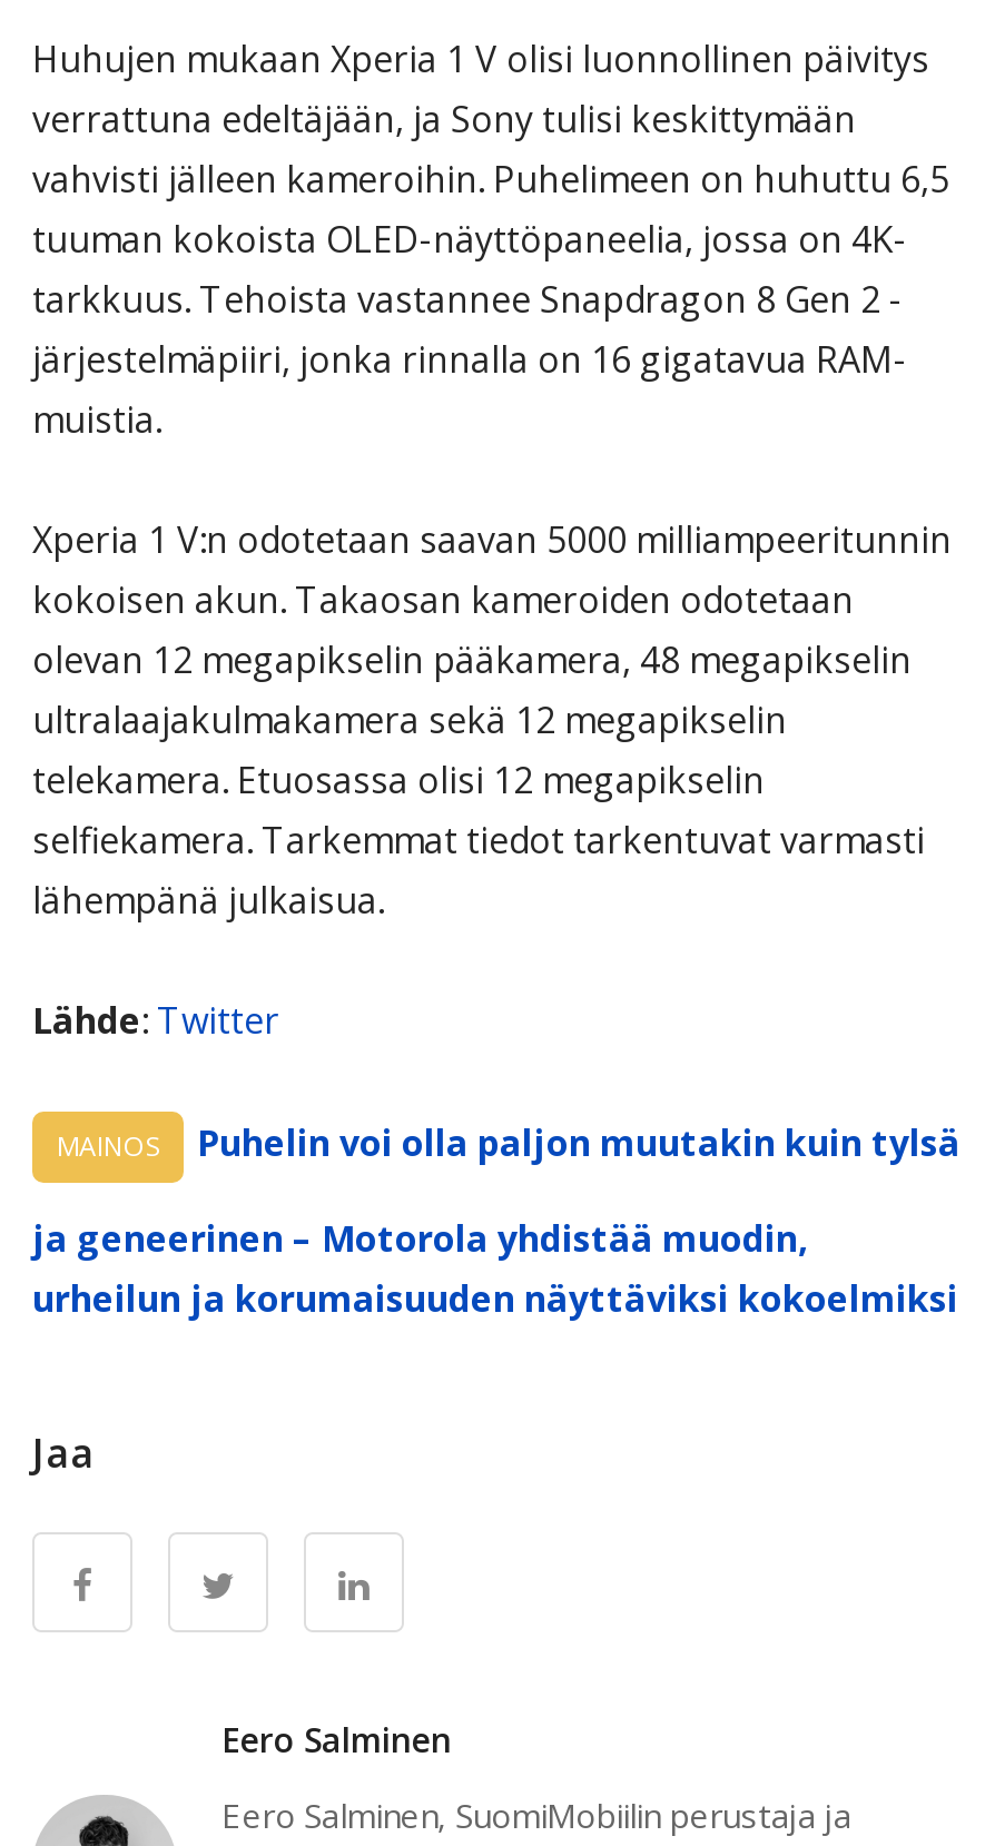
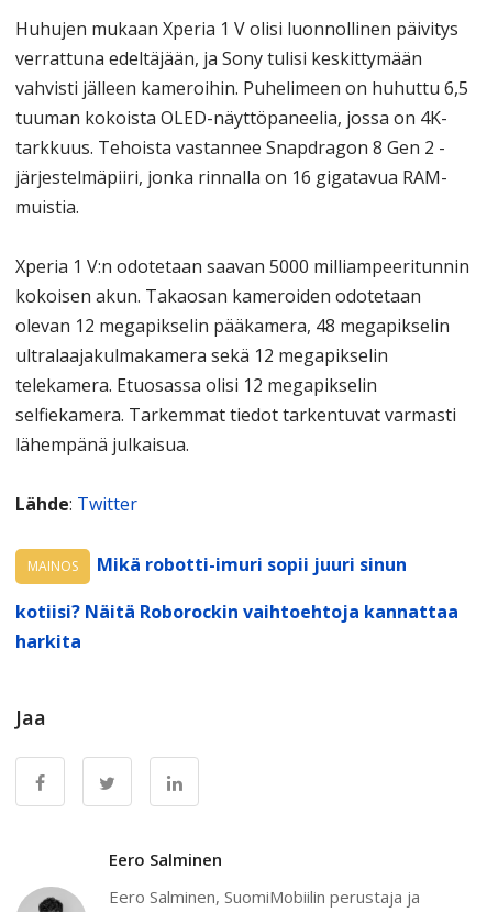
[197,1119,960,1168] Puhelin voi olla paljon muutakin kuin tylsä -> [97,553,407,577] Mikä robotti-imuri sopii juuri sinun
[32,1215,958,1324] ja geneerinen – Motorola yhdistää muodin, | urheilun ja korumaisuuden näyttäviksi kokoelmiksi -> [15,600,458,654] kotiisi? Näitä Roborockin vaihtoehtoja kannattaa | harkita

